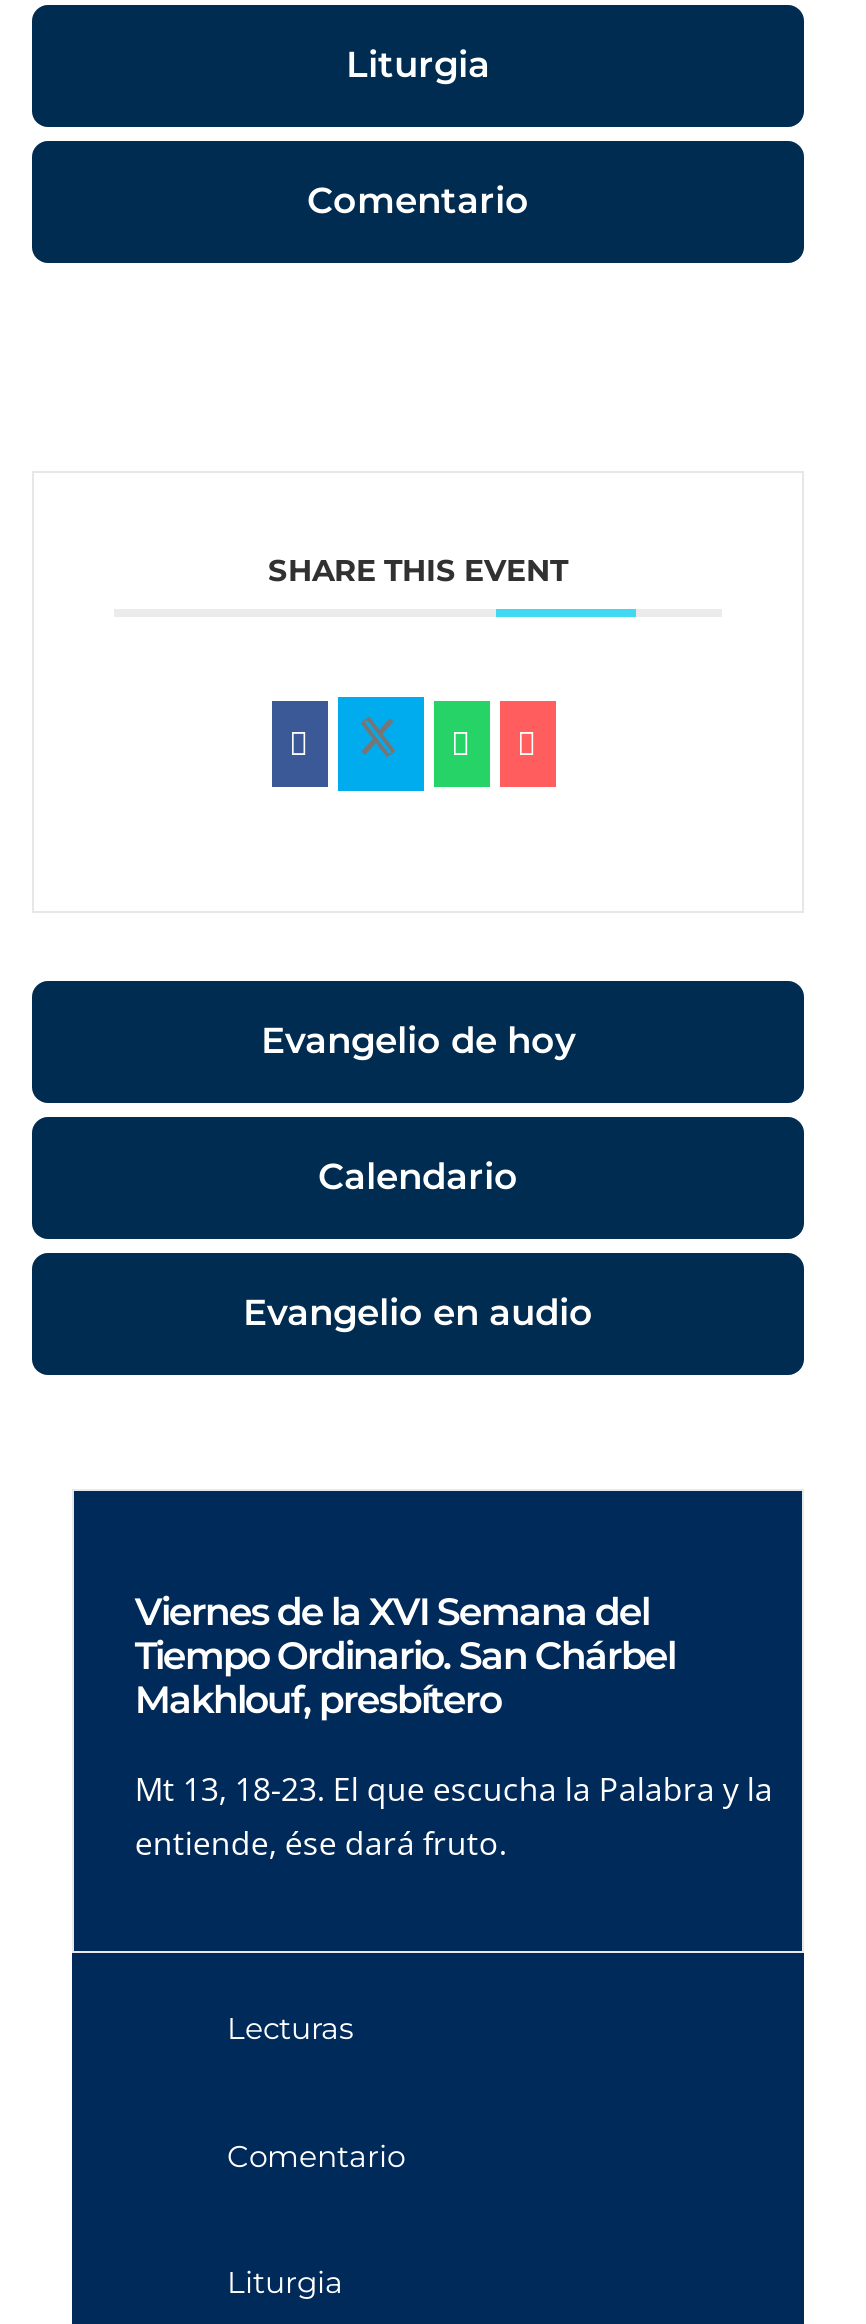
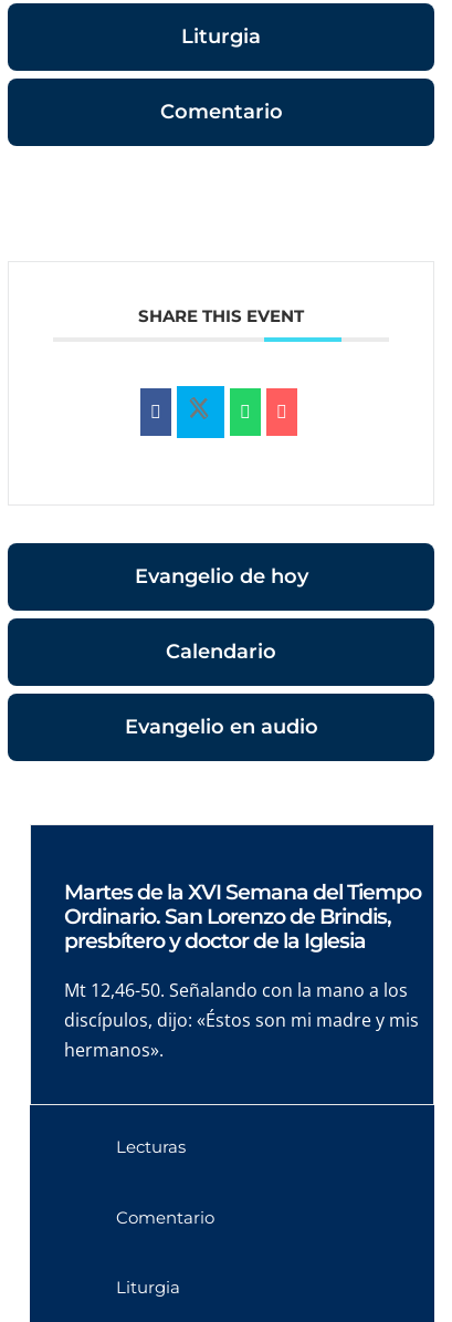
[135,1589,675,1723] Viernes de la XVI Semana del | Tiempo Ordinario. San Chárbel | Makhlouf, presbítero -> [64,879,421,954] Martes de la XVI Semana del Tiempo | Ordinario. San Lorenzo de Brindis, | presbítero y doctor de la Iglesia
[135,1767,773,1865] Mt 13, 18-23. El que escucha la Palabra y la | entiende, ése dará fruto. -> [64,978,419,1062] Mt 12,46-50. Señalando con la mano a los | discípulos, dijo: «Éstos son mi madre y mis | hermanos».

